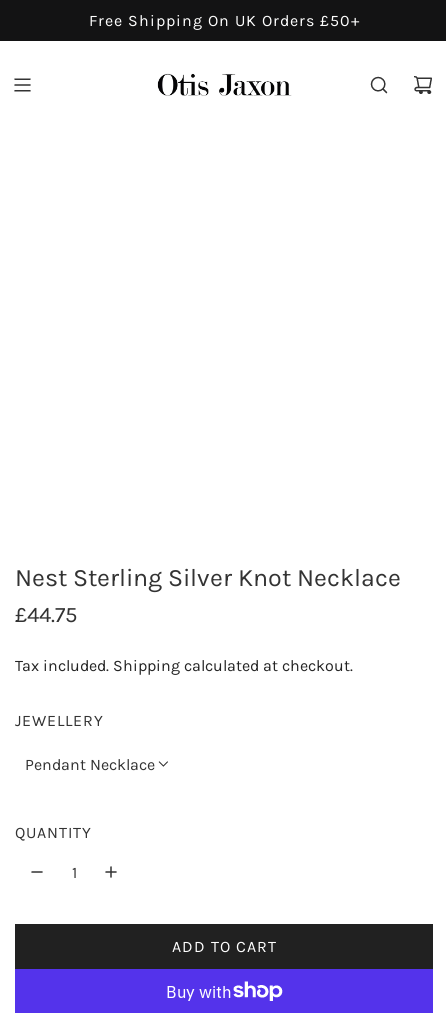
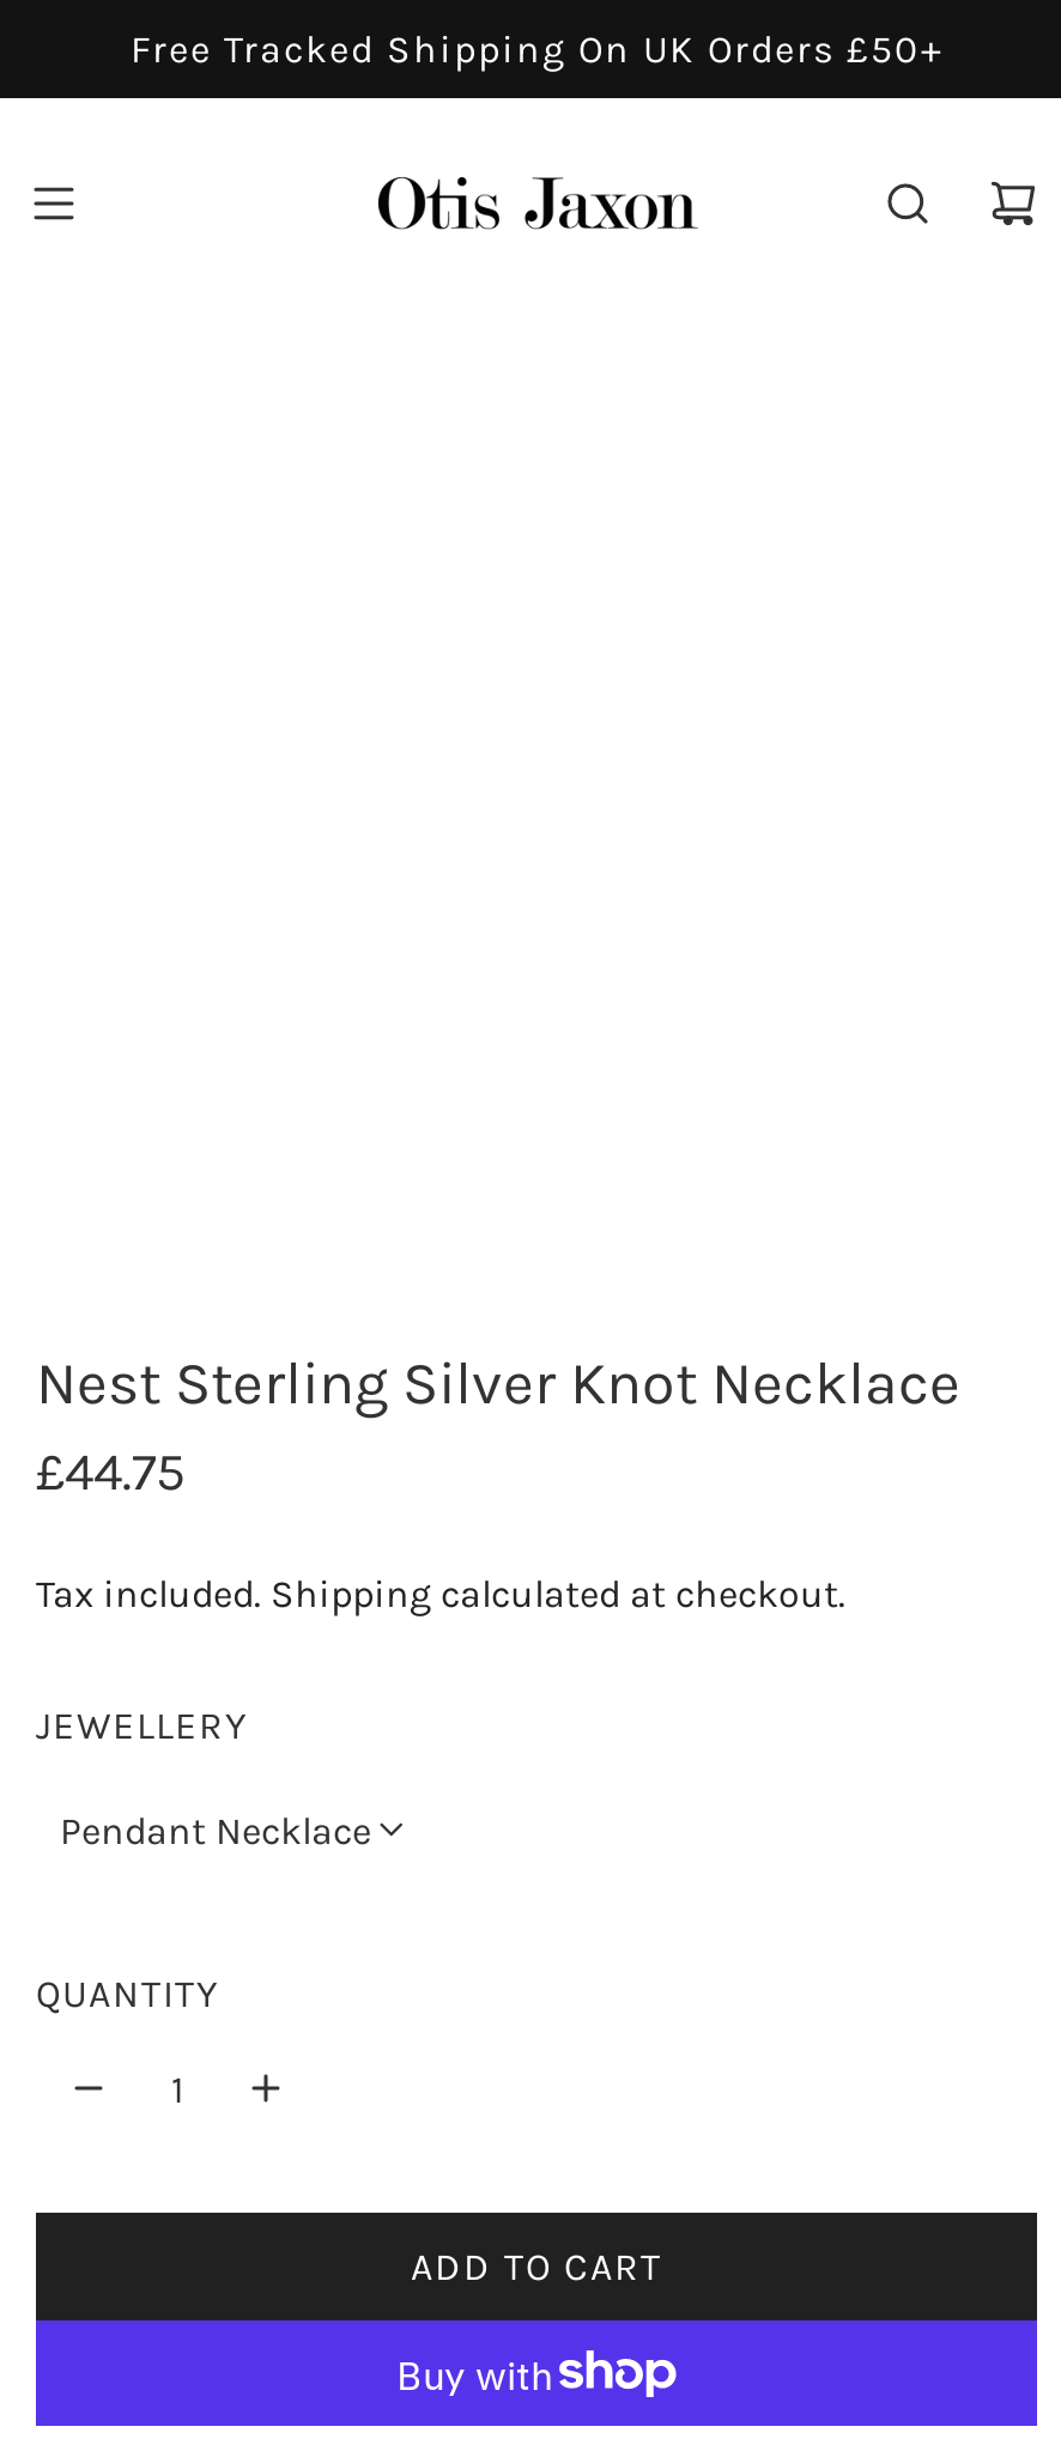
[88,11,359,30] Free Shipping On UK Orders £50+ -> [131,26,942,72] Free Tracked Shipping On UK Orders £50+

